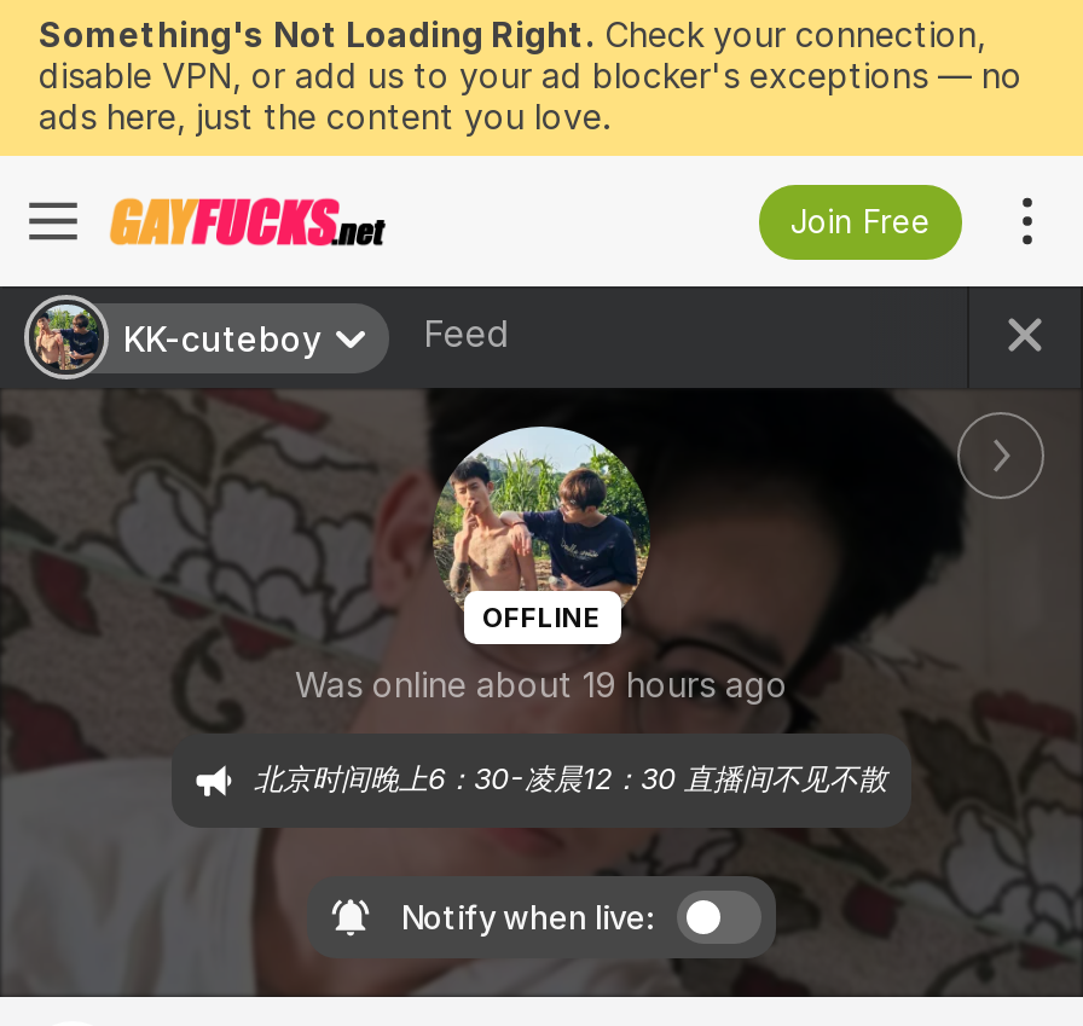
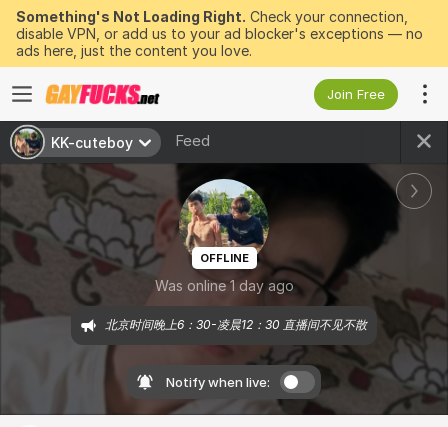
[295,664,788,706] Was online about 19 hours ago -> [154,277,293,294] Was online 1 day ago

